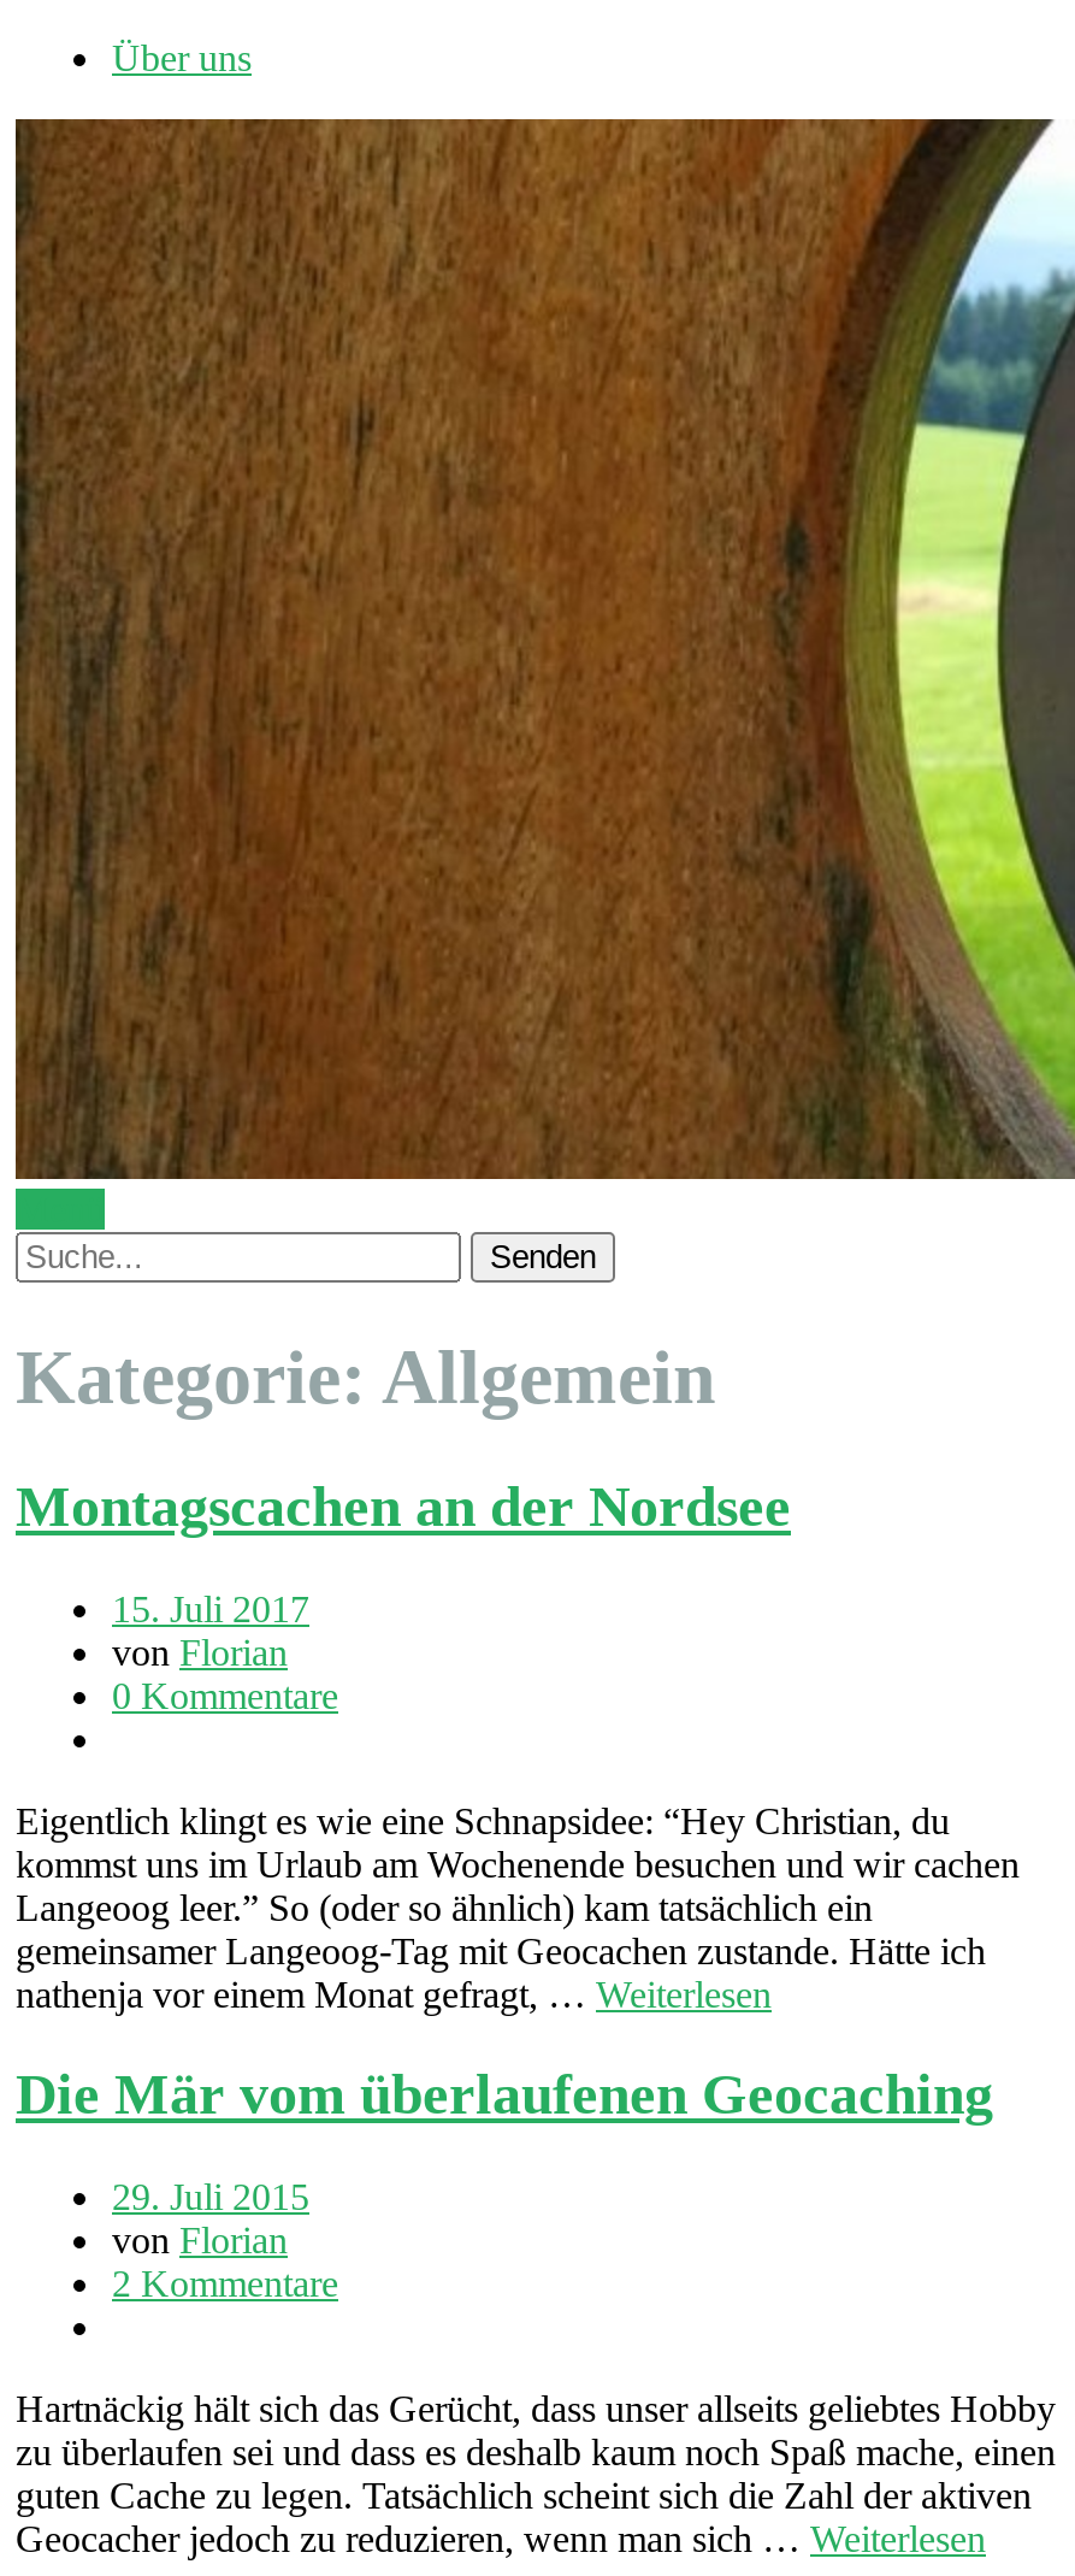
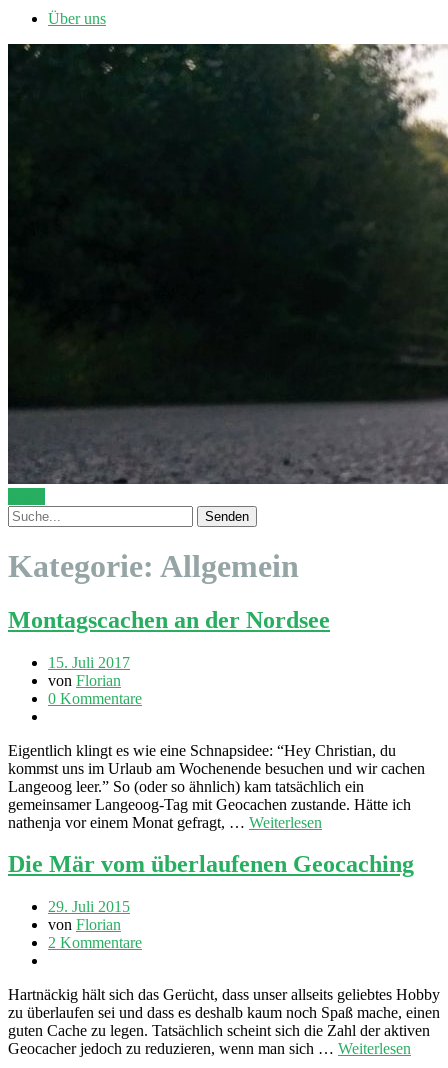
[13,117,1068,1181] [image] -> [7,43,445,484] [image]

